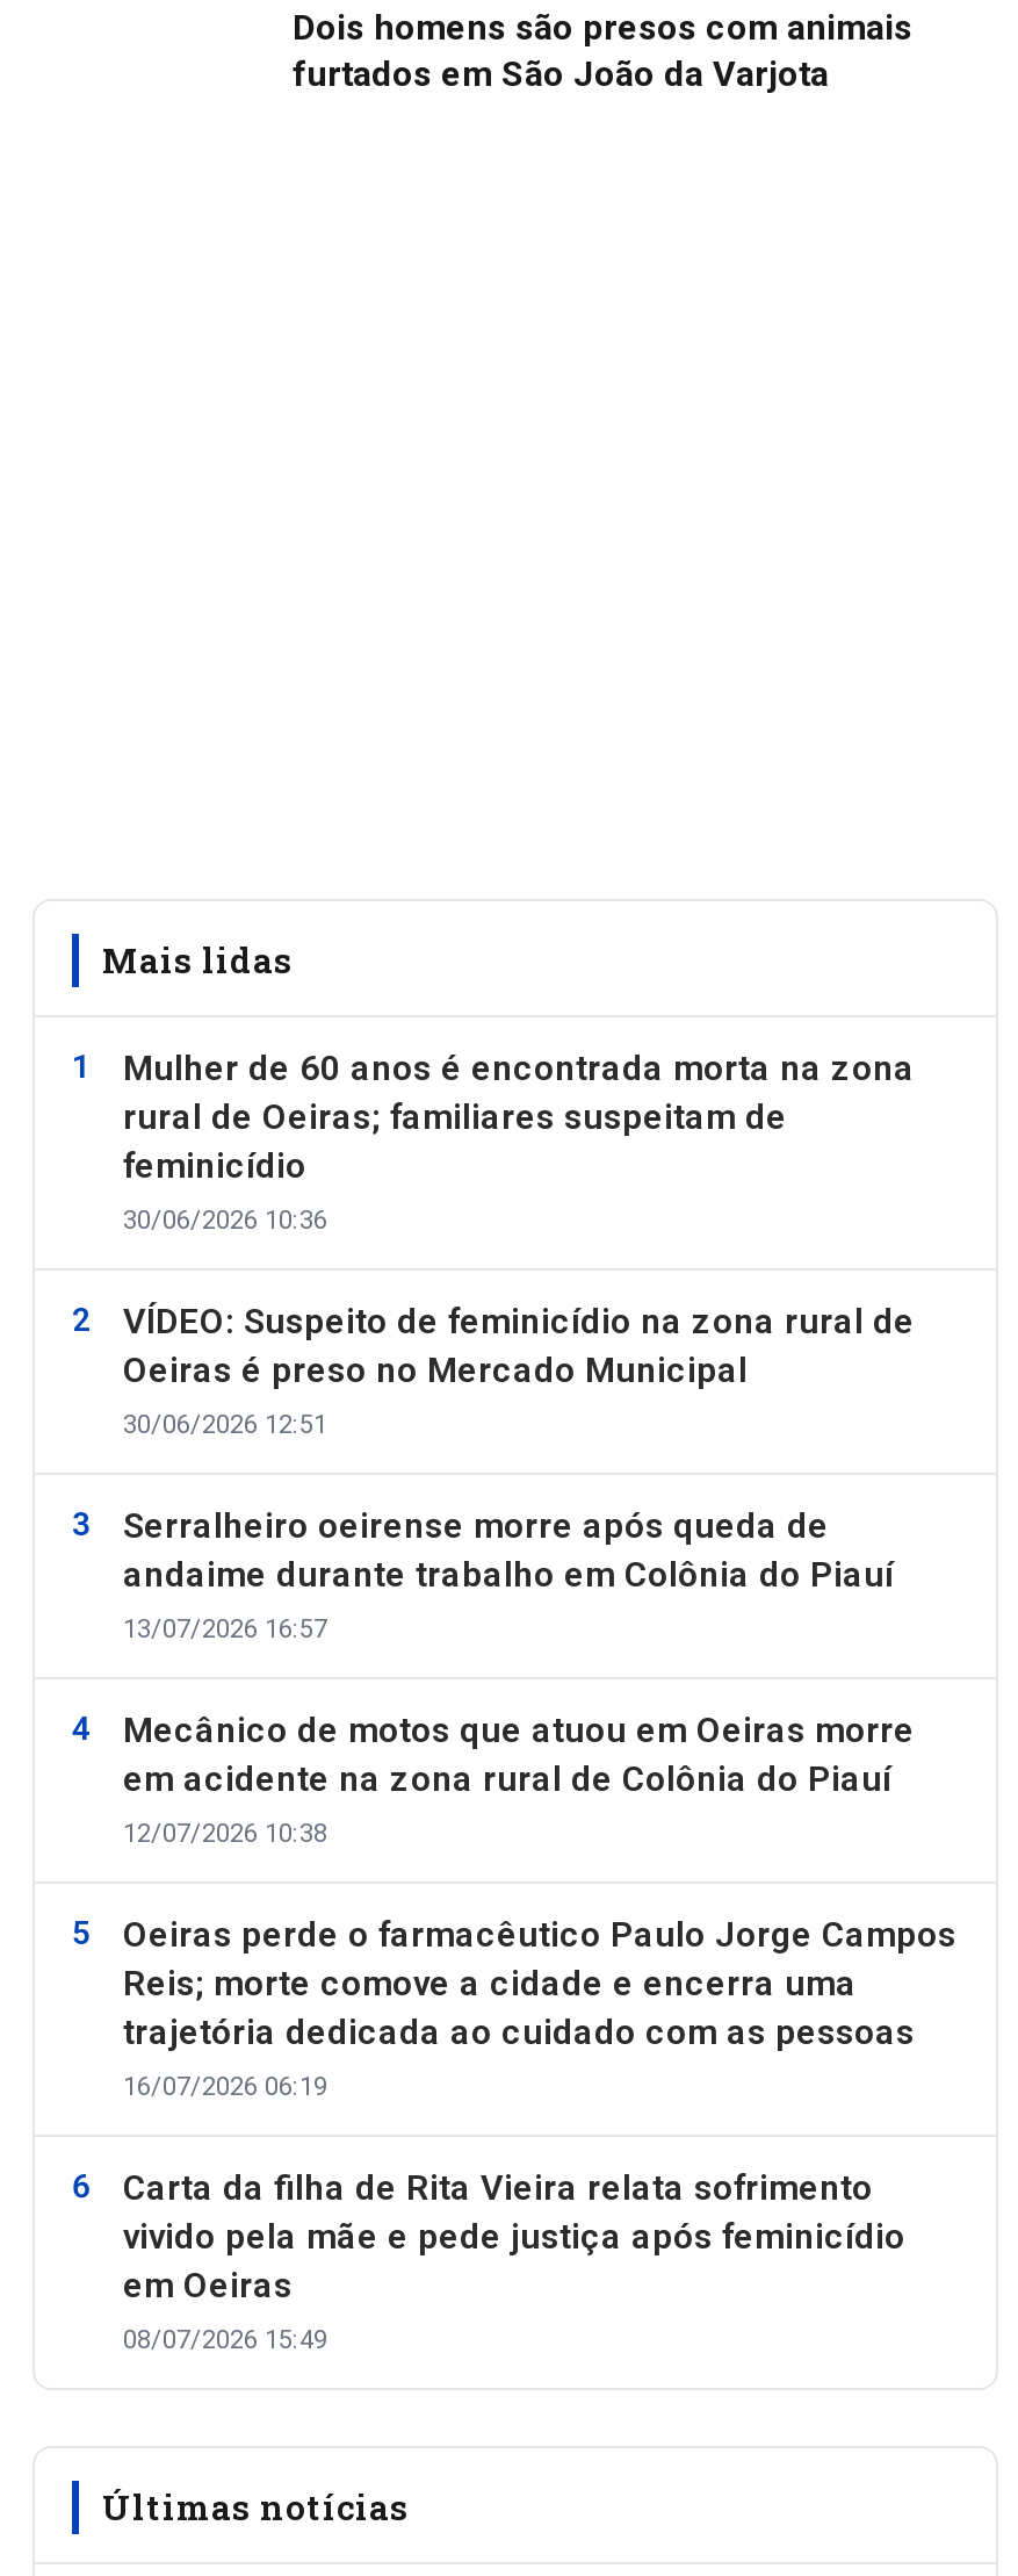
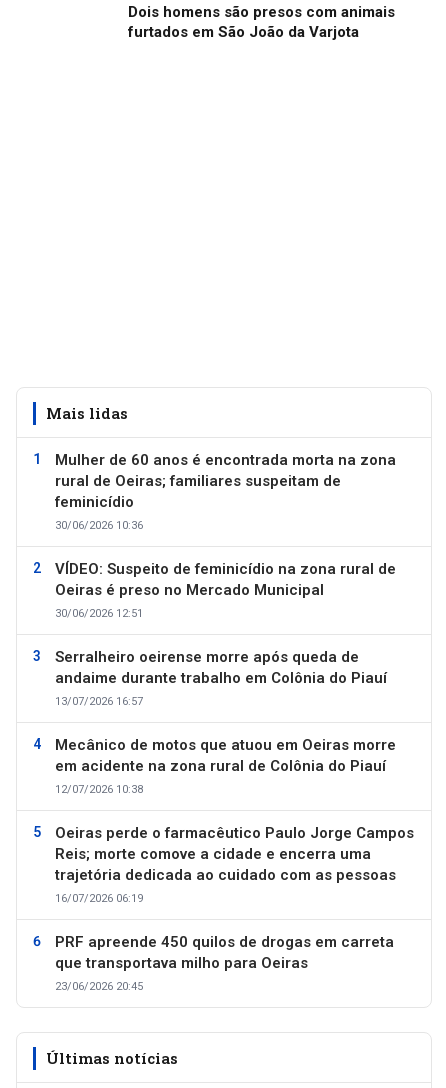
[123,2167,905,2355] Carta da filha de Rita Vieira relata sofrimento | vivido pela mãe e pede justiça após feminicídio | em Oeiras | 08/07/2026 15:49 -> [55,933,394,993] PRF apreende 450 quilos de drogas em carreta | que transportava milho para Oeiras | 23/06/2026 20:45

